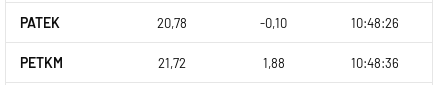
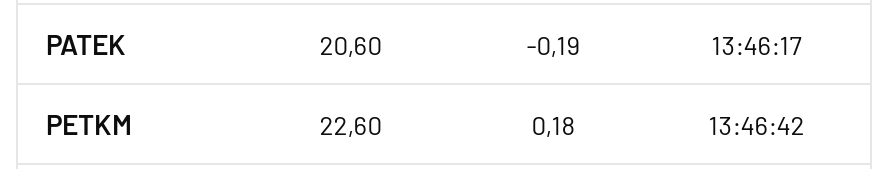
[157,14,187,30] 20,78 -> [320,28,382,60] 20,60
[260,14,287,30] -0,10 -> [526,28,580,60] -0,19
[351,14,399,30] 10:48:26 -> [712,28,802,60] 13:46:17
[158,54,186,70] 21,72 -> [320,108,382,140] 22,60
[263,54,285,70] 1,88 -> [532,108,576,140] 0,18
[351,54,399,70] 10:48:36 -> [708,108,804,140] 13:46:42

